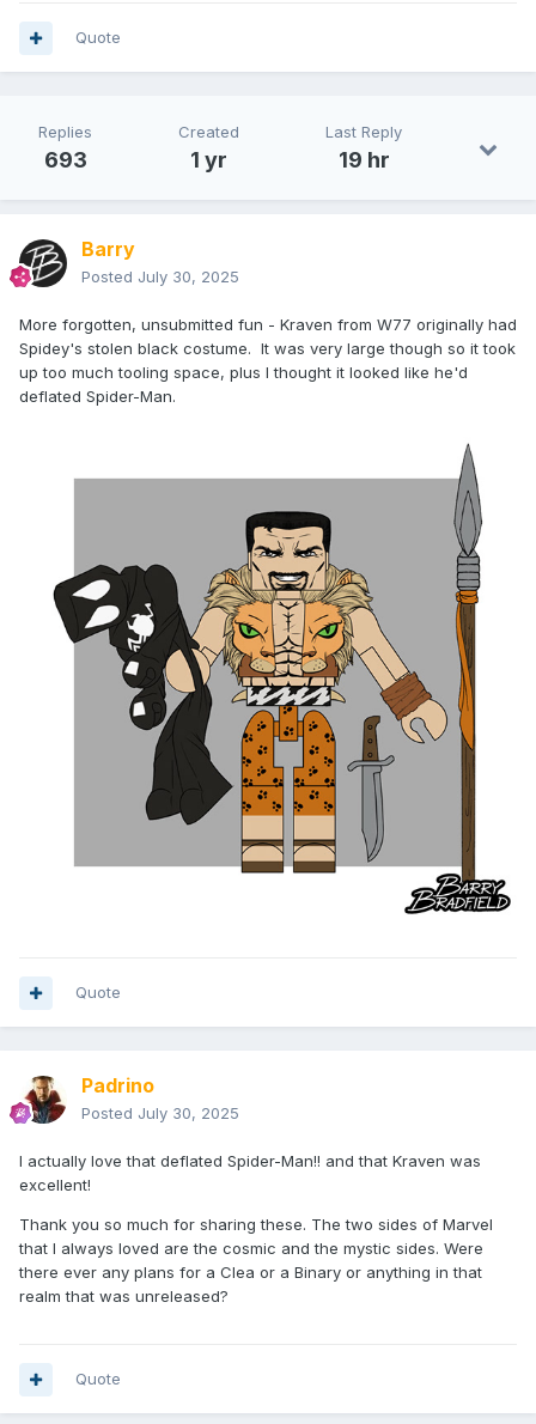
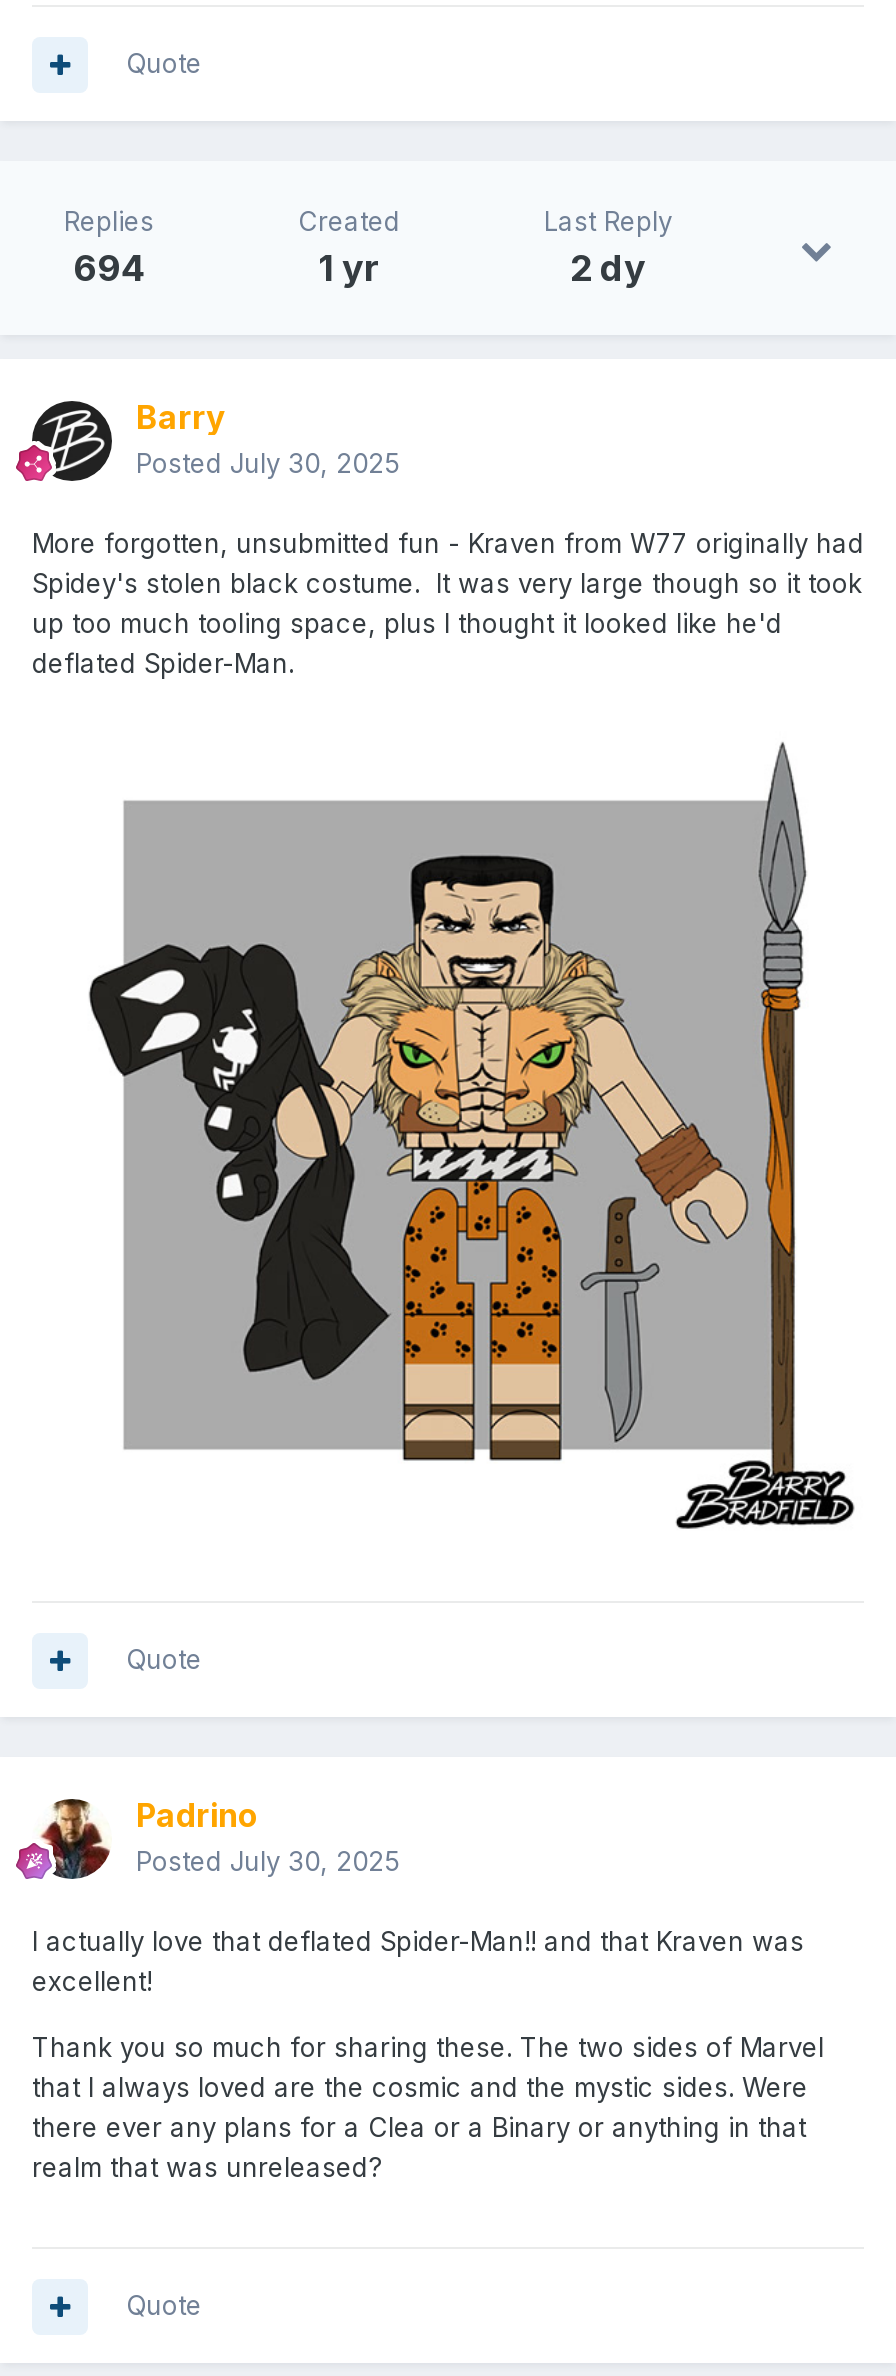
[44,148,87,173] 693 -> [73,248,145,290] 694
[338,148,389,173] 19 hr -> [570,248,646,290] 2 dy

